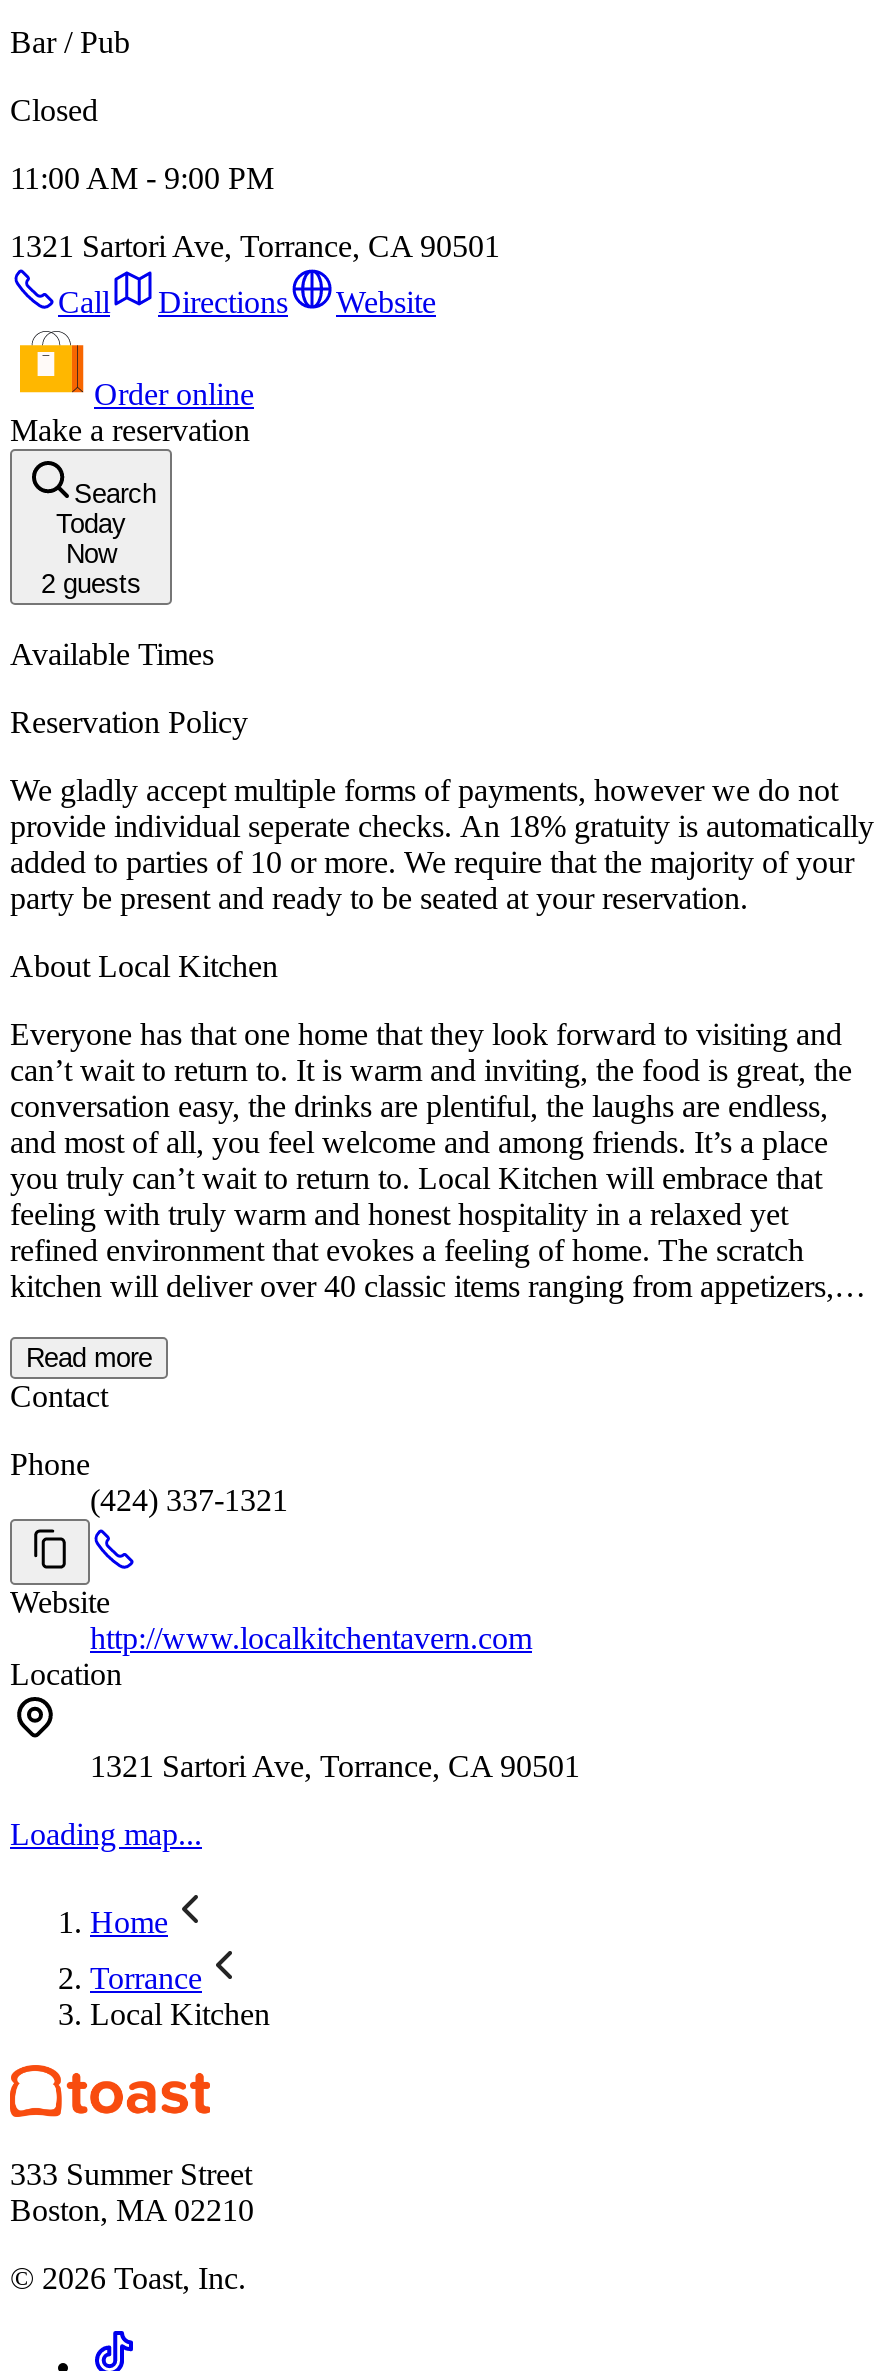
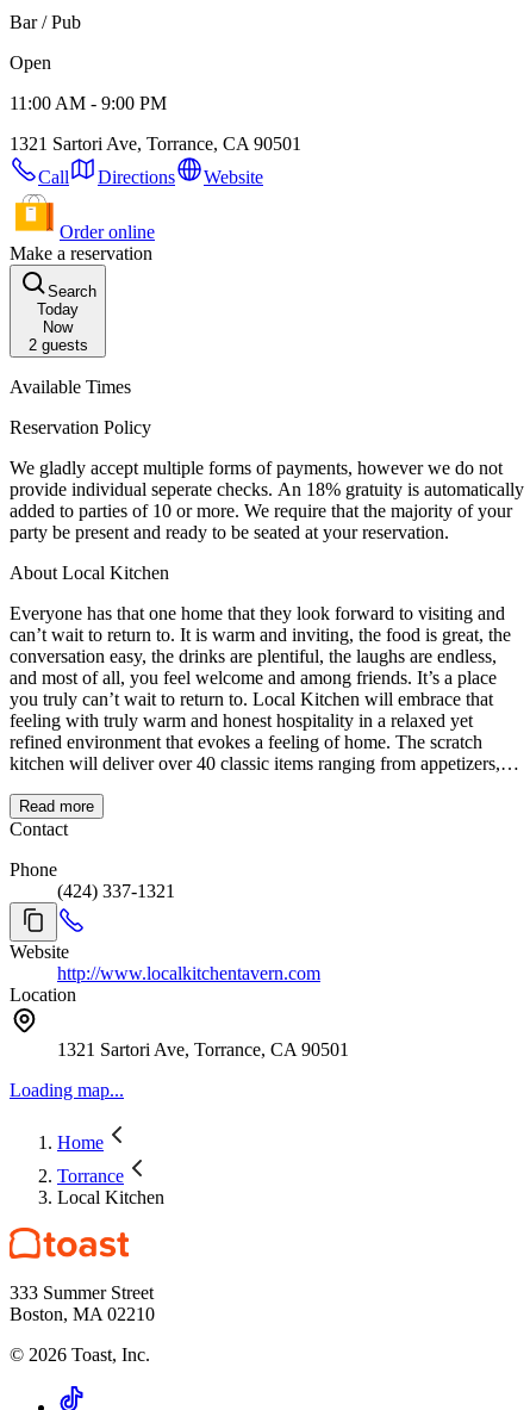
[10,93,98,127] Closed -> [10,52,51,73] Open

